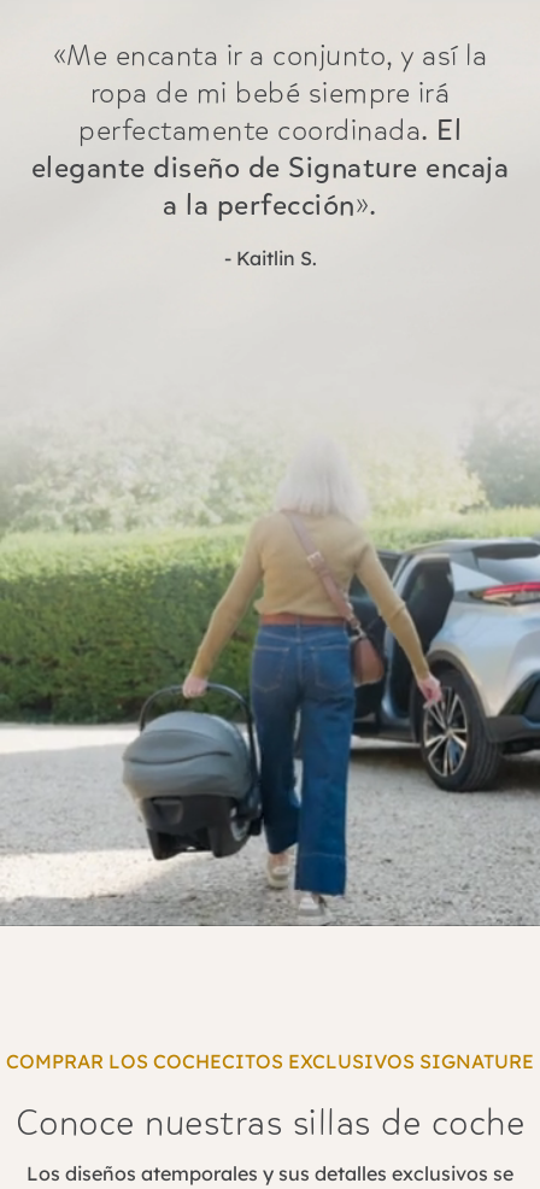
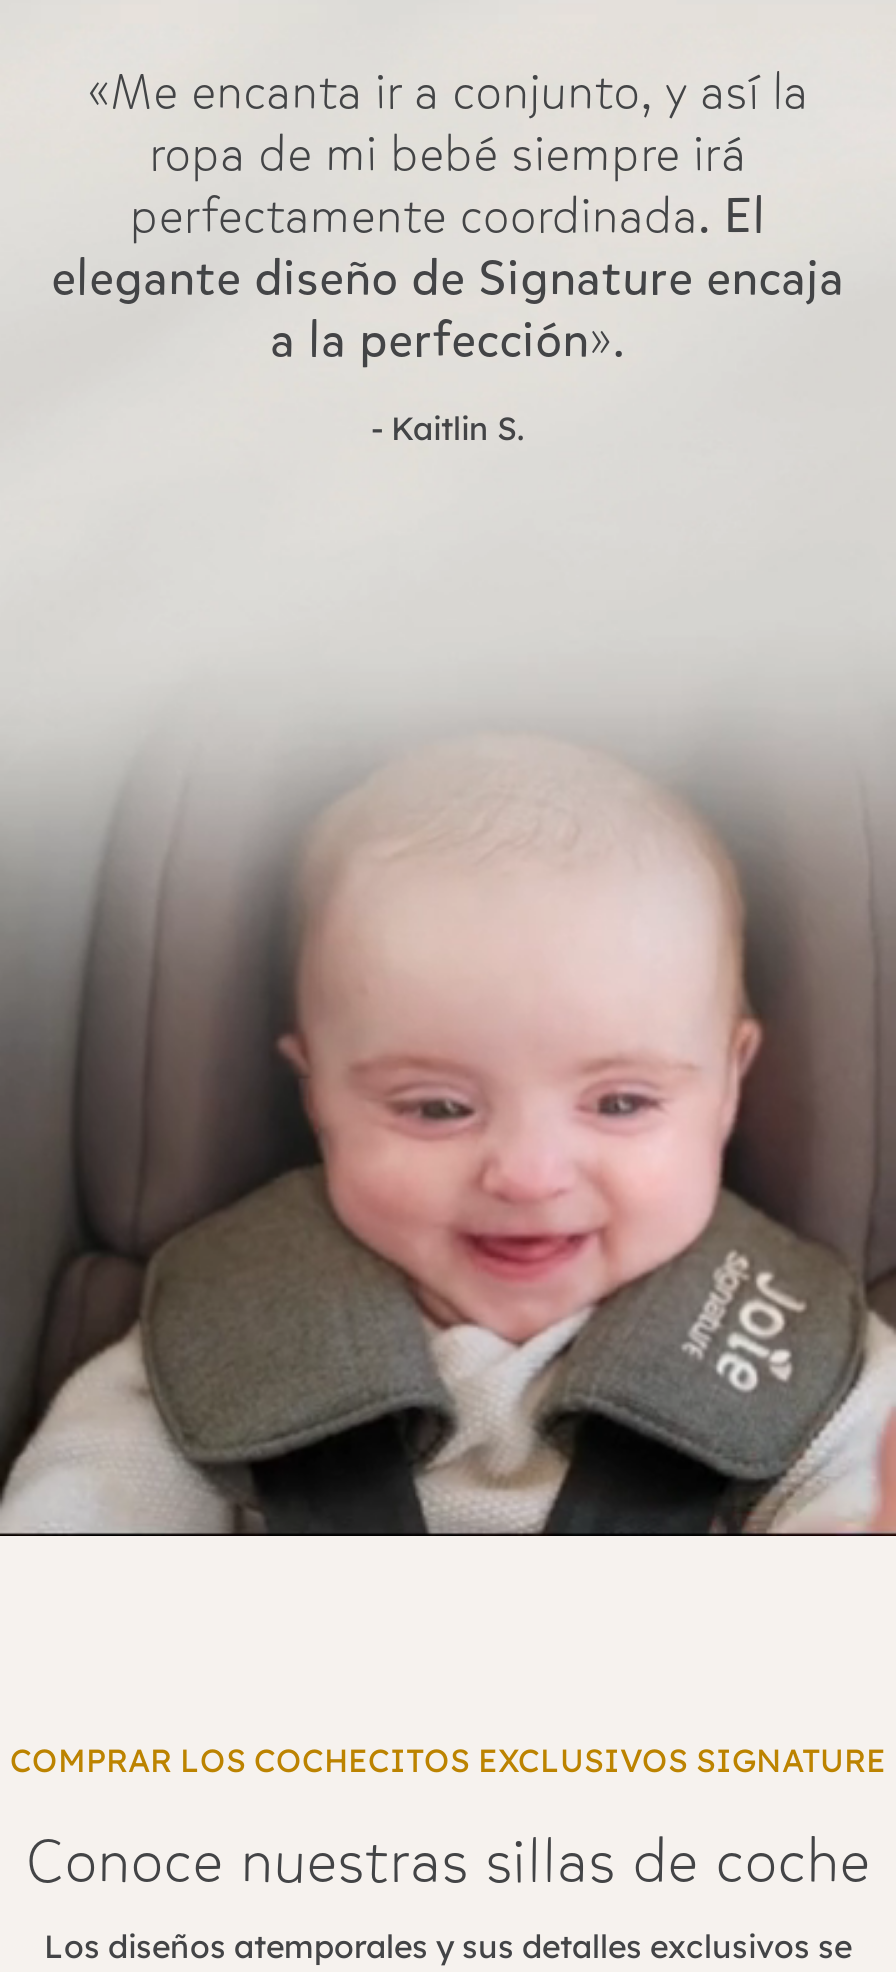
[4,430,536,927] [image] -> [6,714,890,1536] [image]

